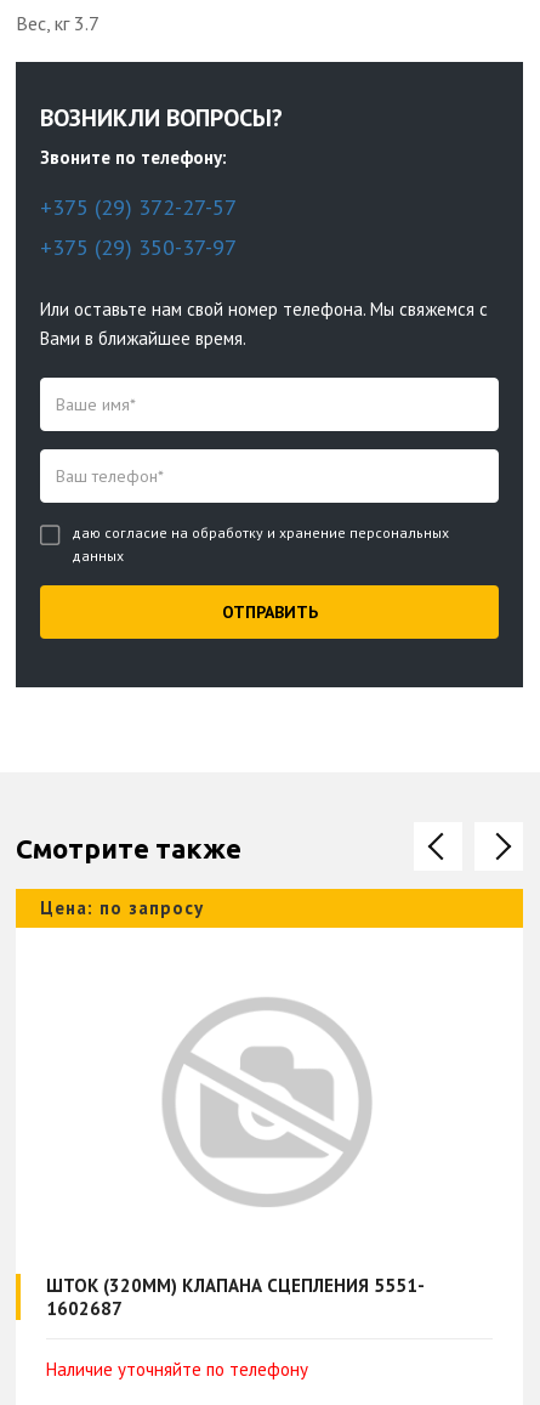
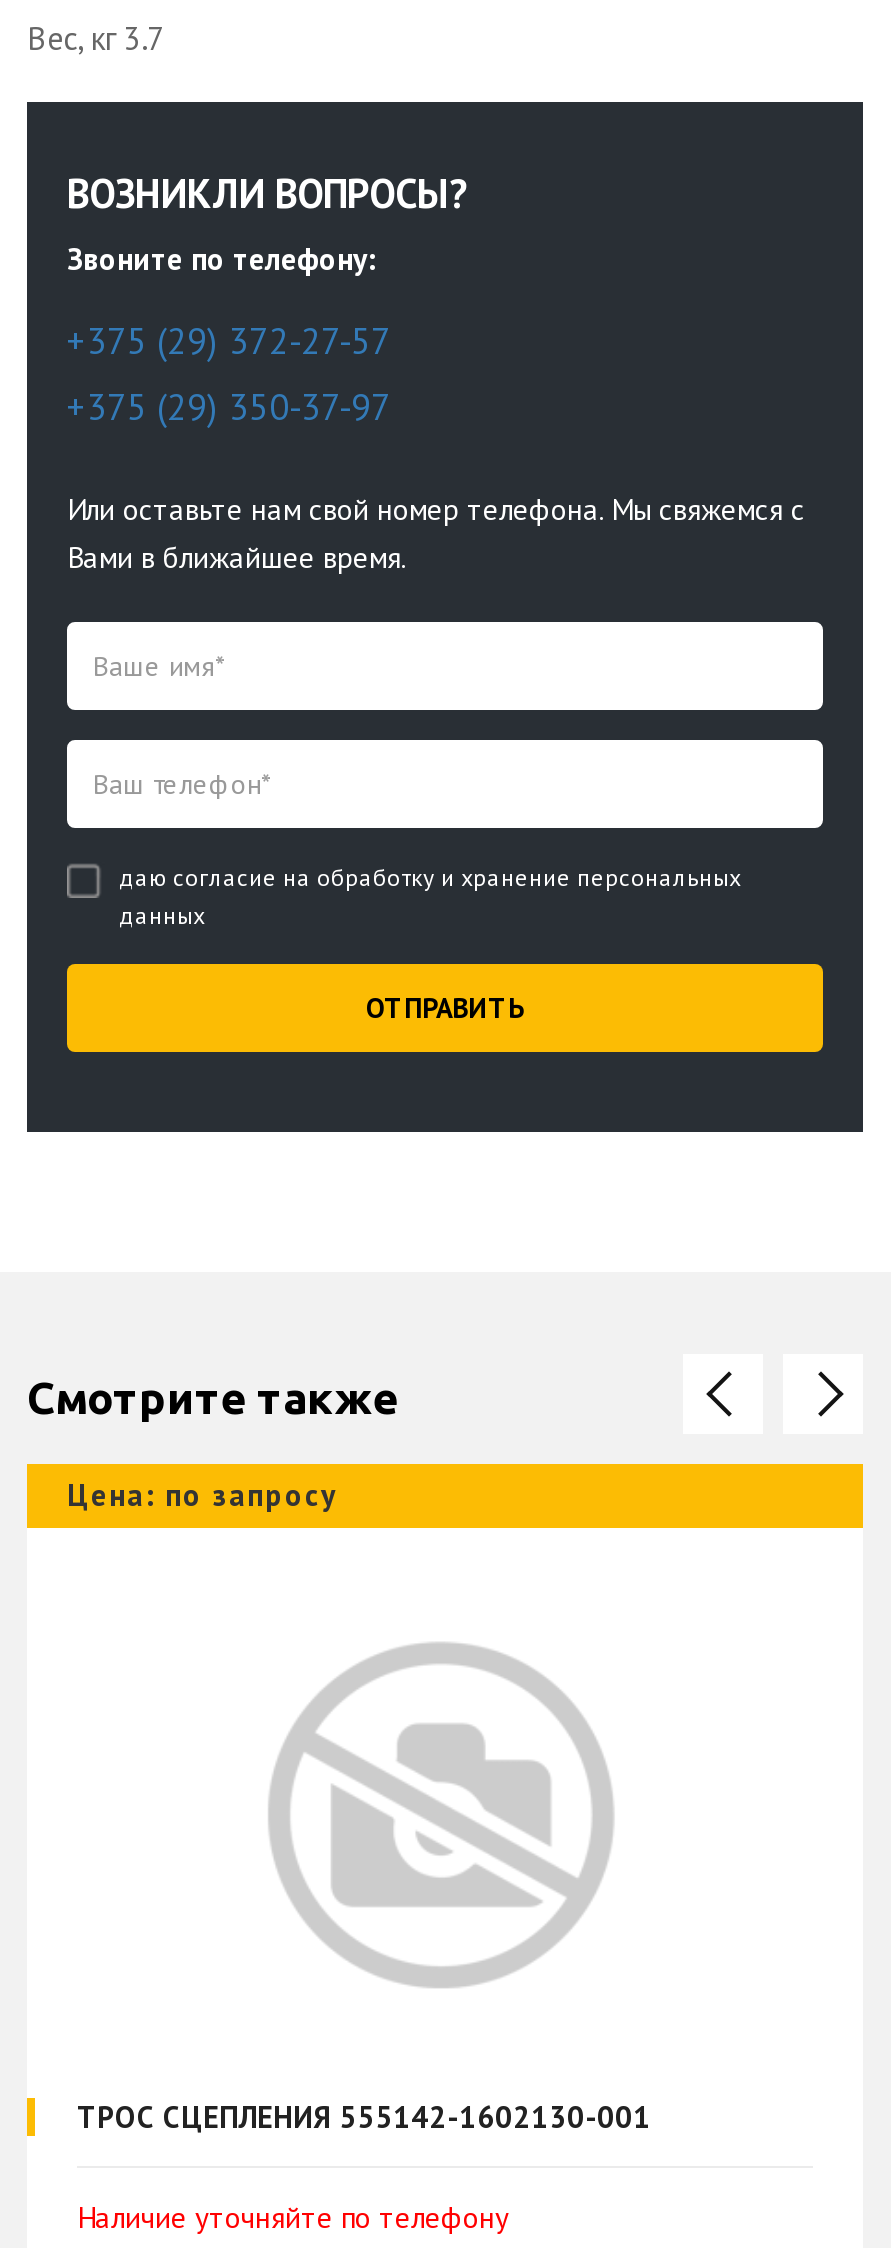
[46,1274,425,1320] ШТОК (320ММ) КЛАПАНА СЦЕПЛЕНИЯ 5551- | 1602687 -> [77,2098,651,2136] ТРОС СЦЕПЛЕНИЯ 555142-1602130-001

